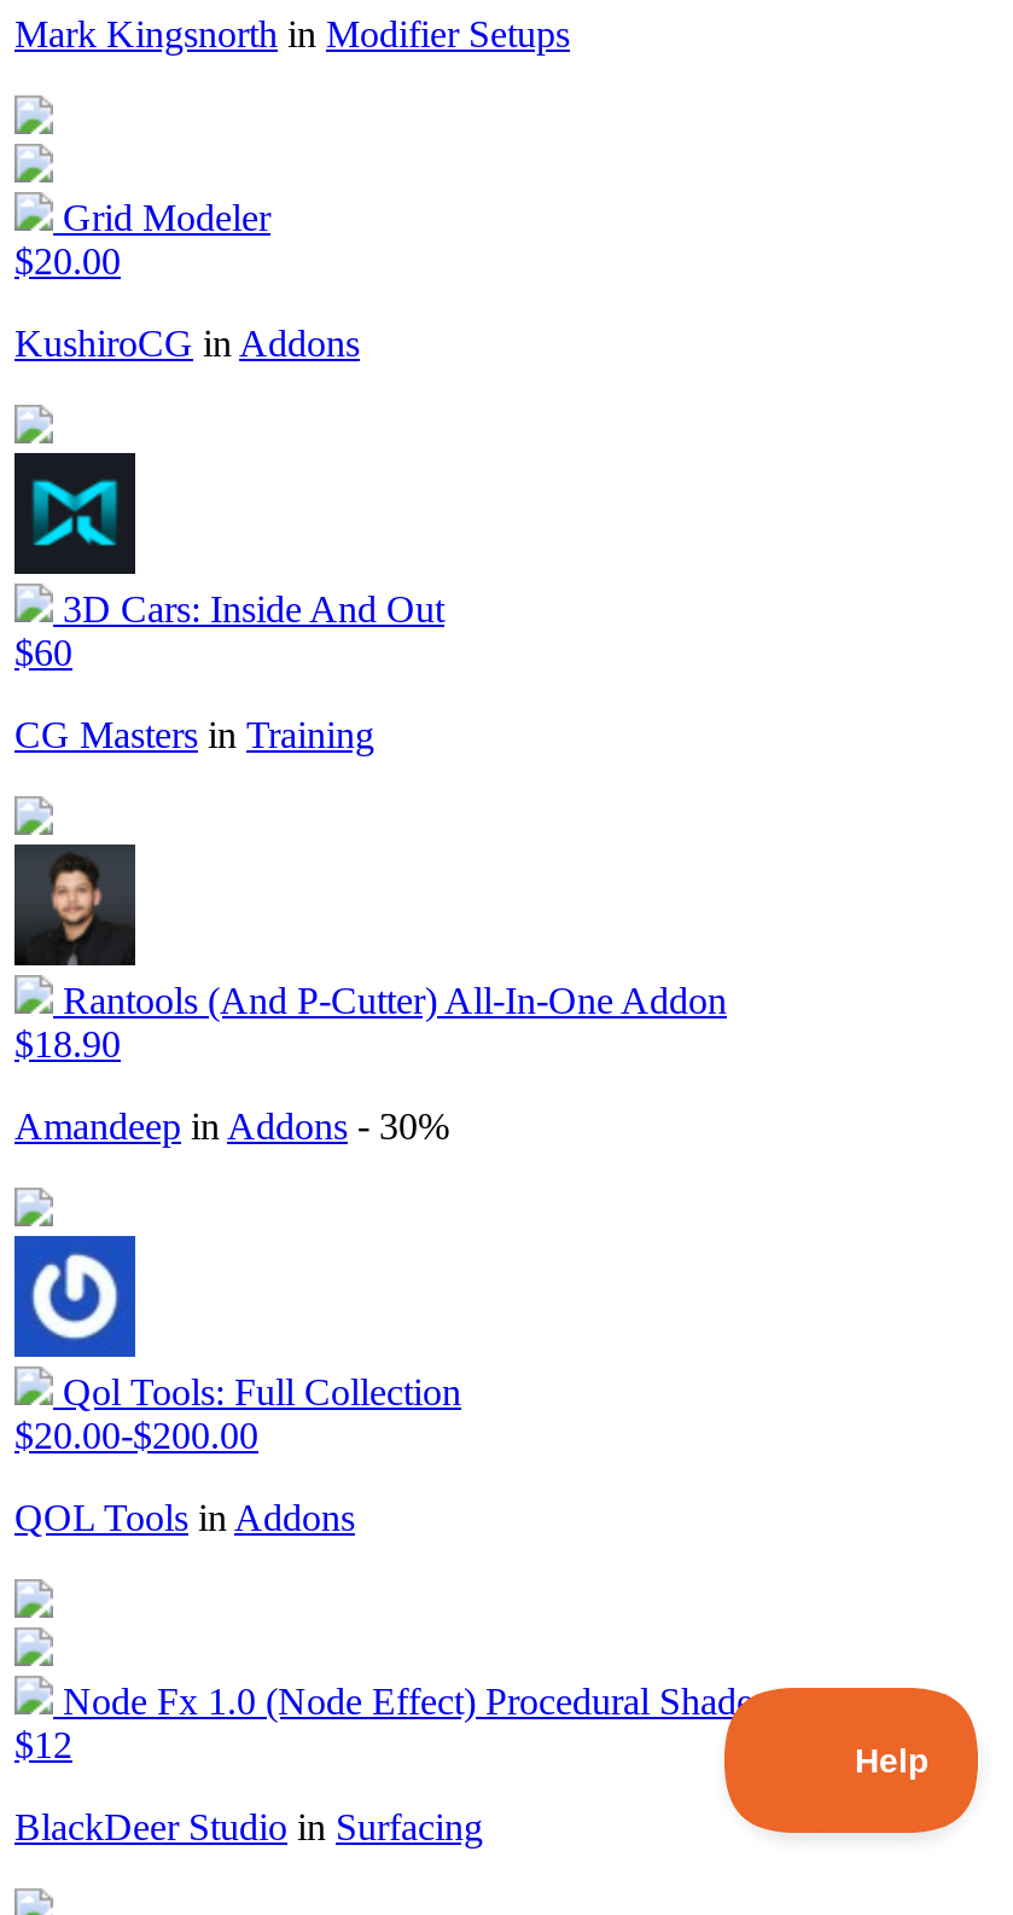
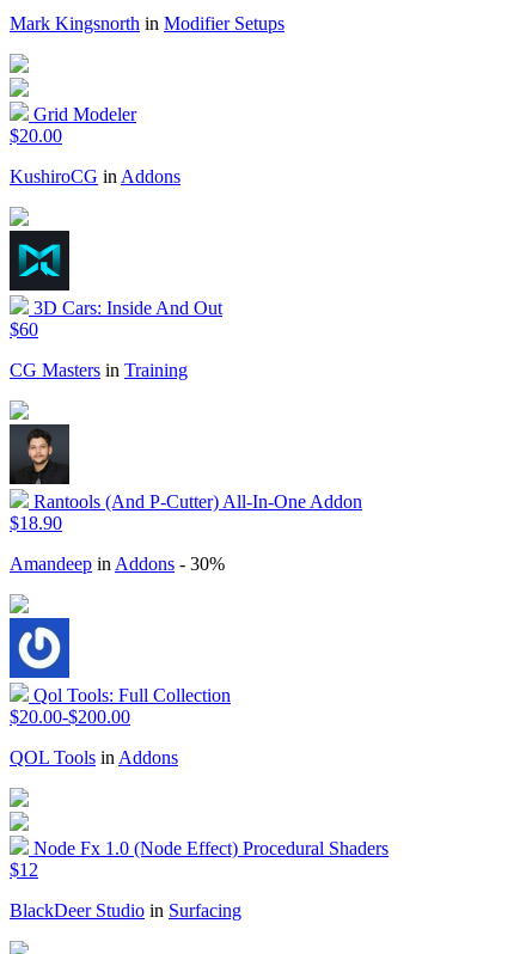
[722,1685,980,1838] [image] -> none

